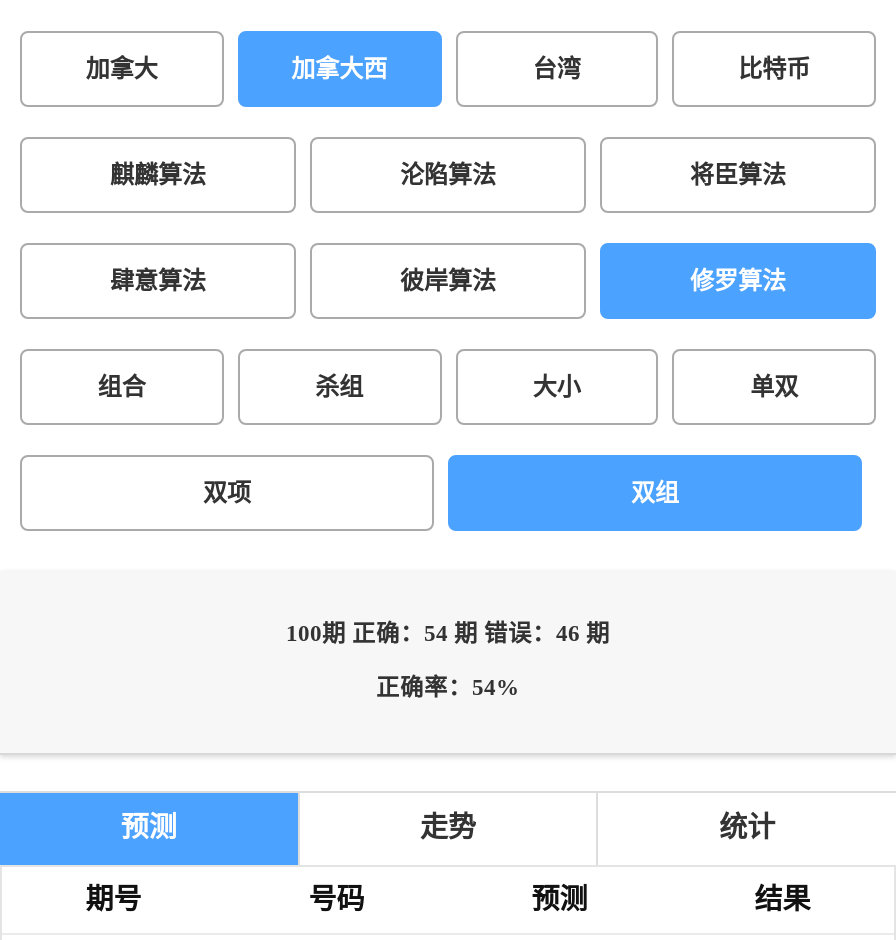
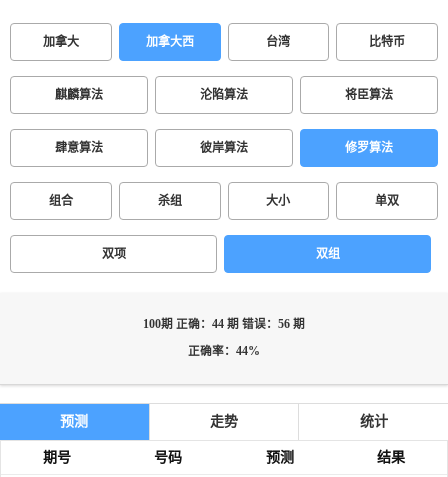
[286,621,610,647] 100期 正确：54 期 错误：46 期 -> [143,318,305,331] 100期 正确：44 期 错误：56 期
[376,675,520,701] 正确率：54% -> [188,345,260,358] 正确率：44%

